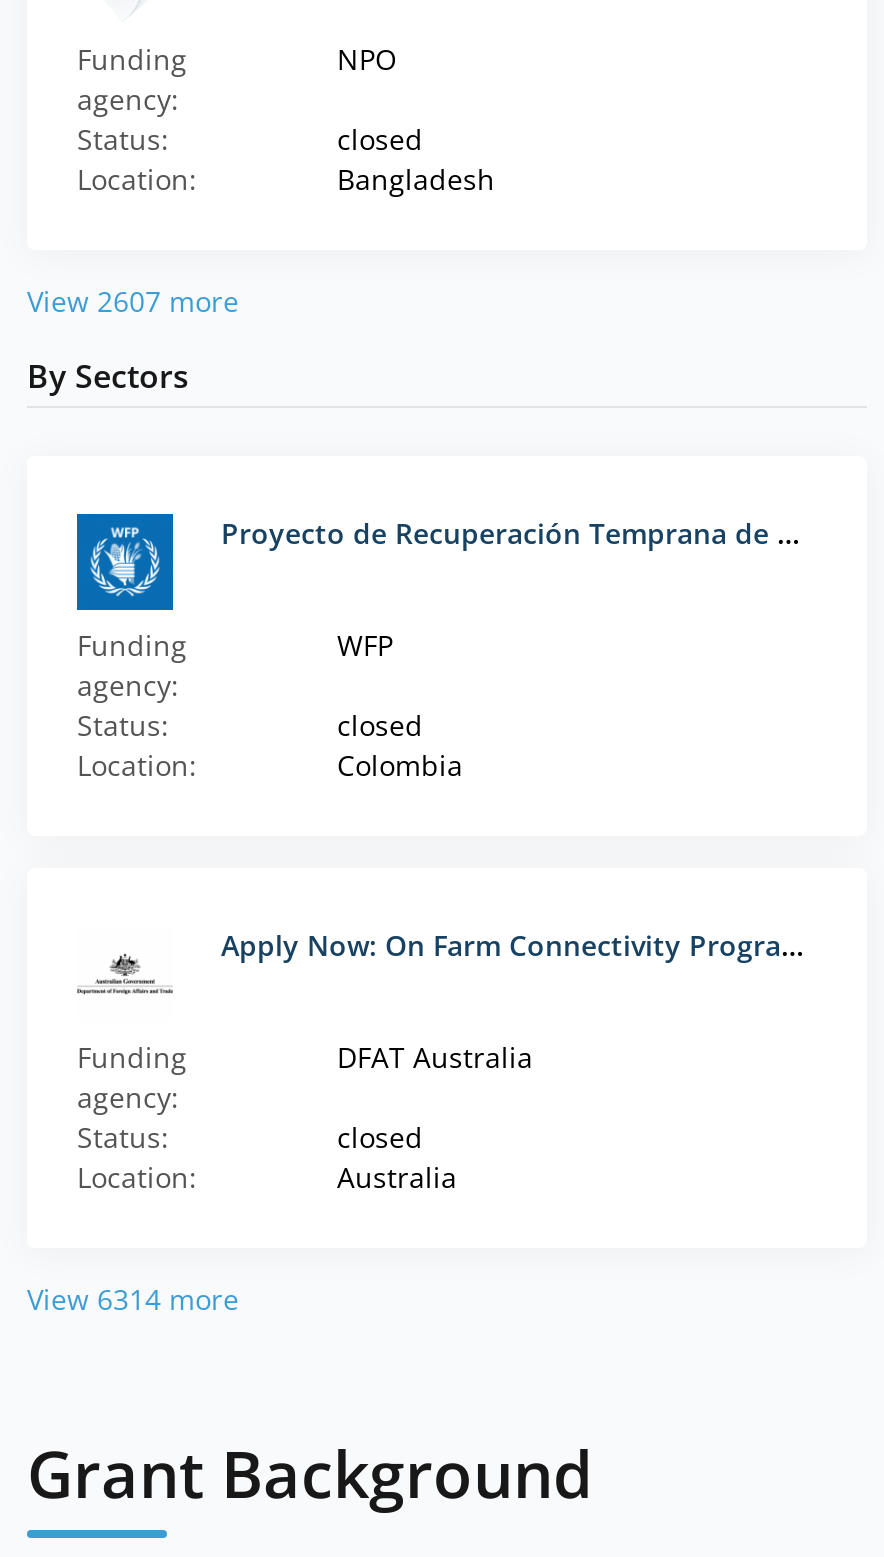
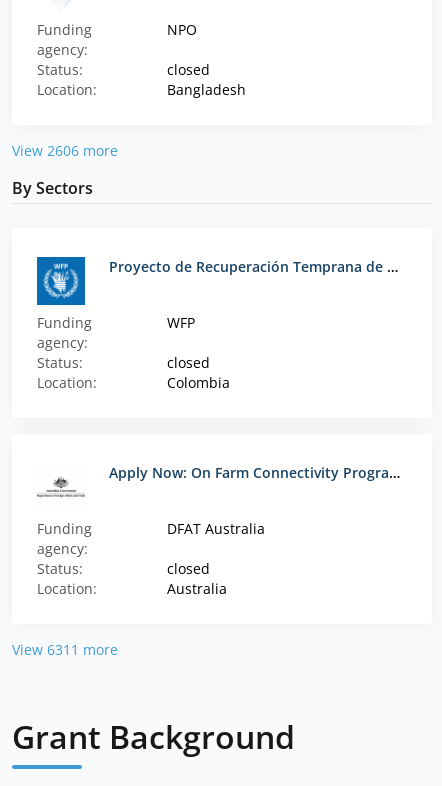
[27,282,239,320] View 2607 more -> [12,141,118,160] View 2606 more
[27,1280,239,1318] View 6314 more -> [12,640,118,659] View 6311 more

